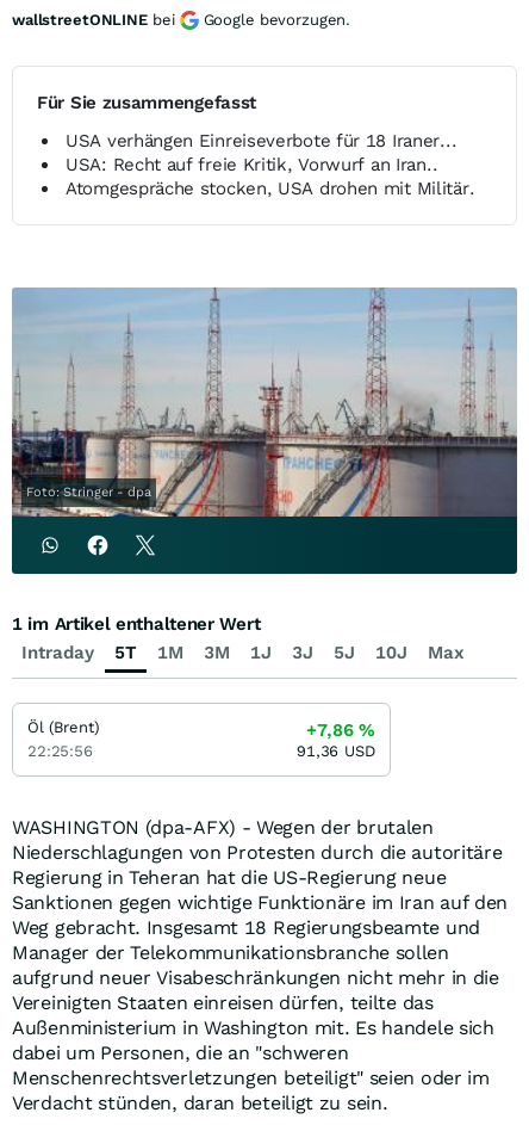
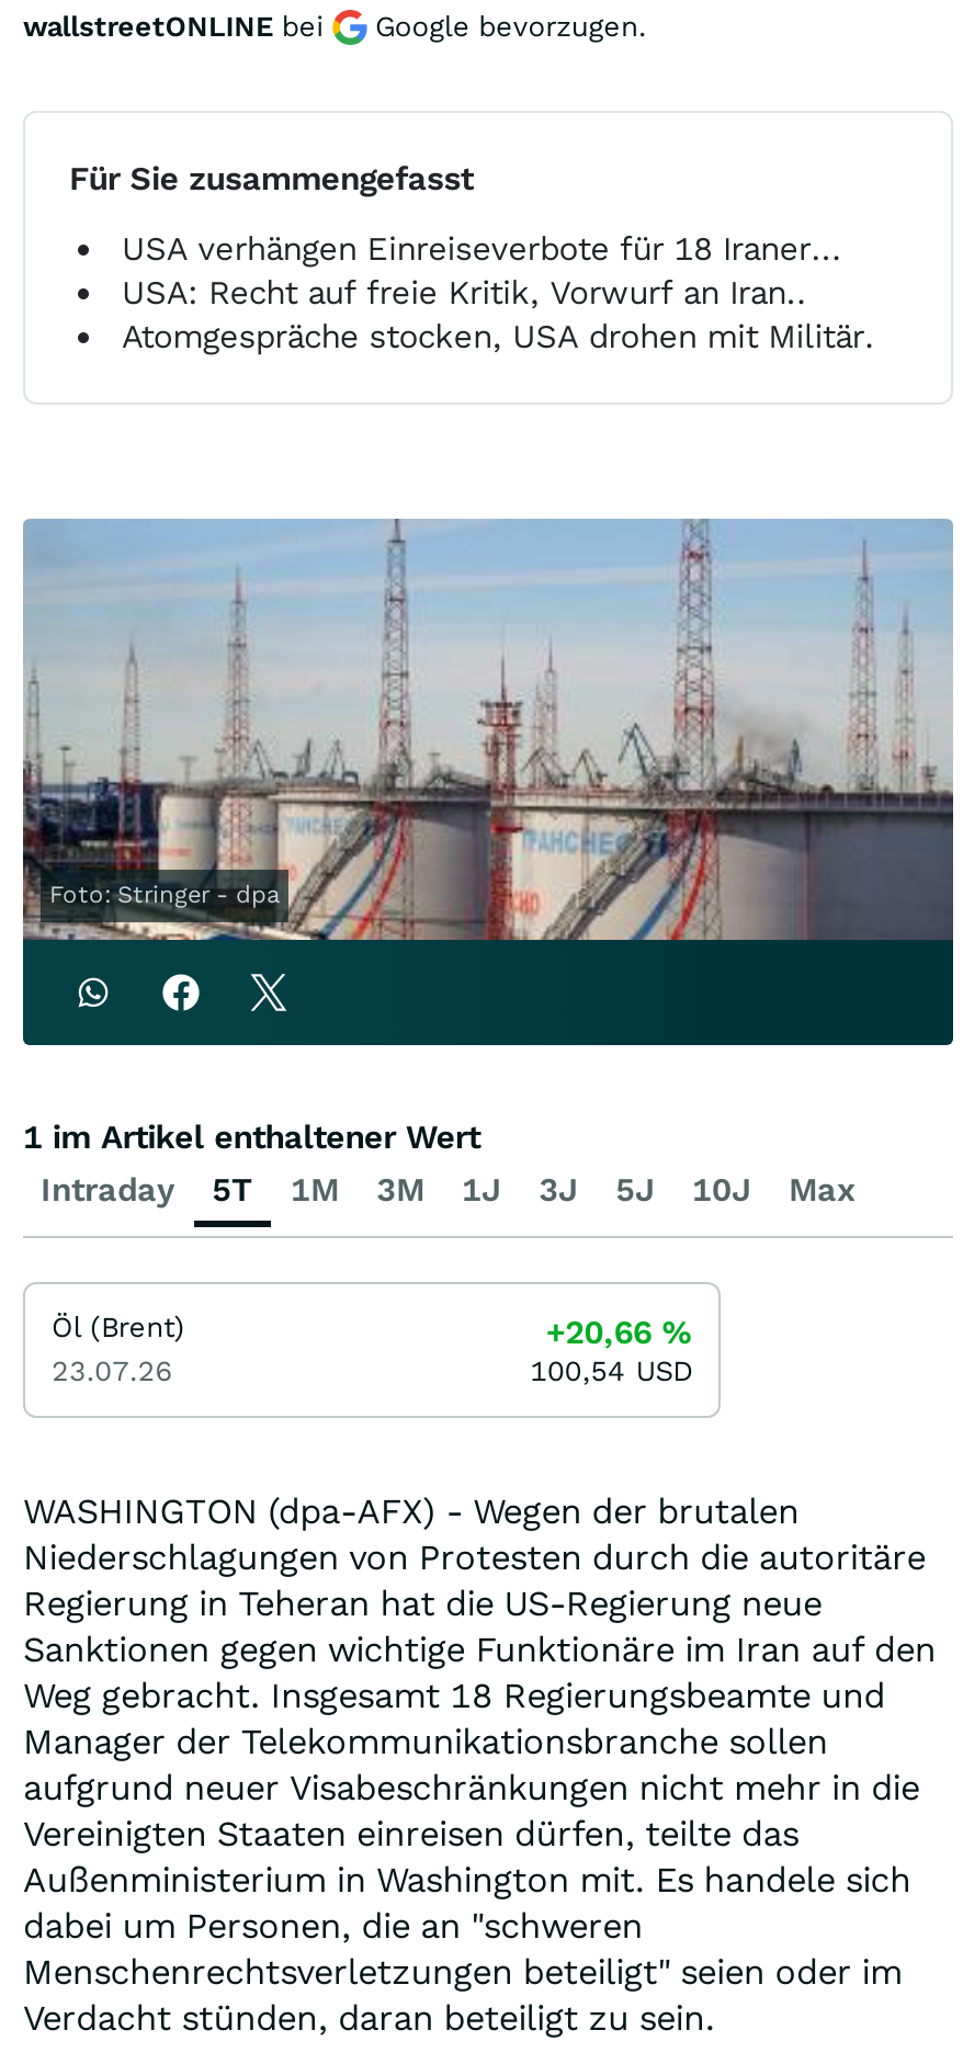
[306,720,375,741] +7,86% -> [546,1313,692,1353] +20,66%
[27,742,93,760] 22:25:56 -> [52,1355,172,1388] 23.07.26
[297,742,375,760] 91,36 USD -> [530,1355,692,1388] 100,54 USD

